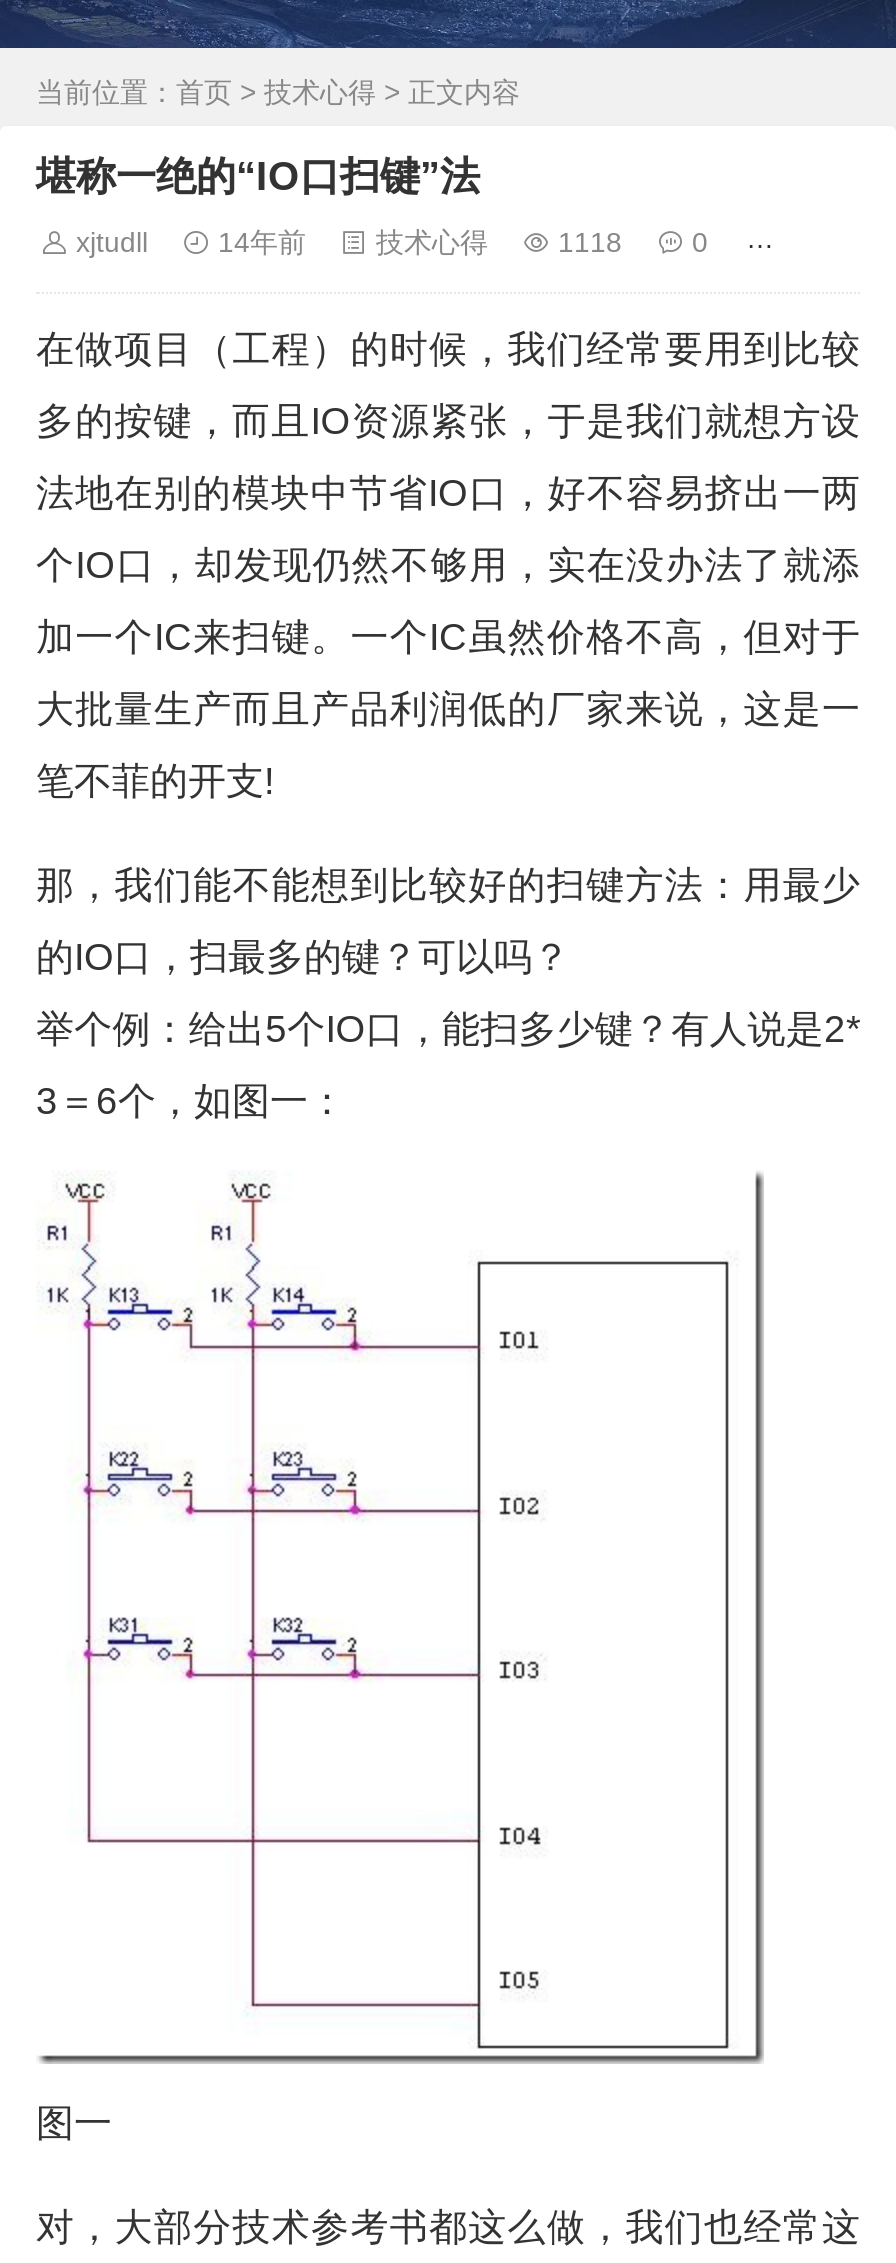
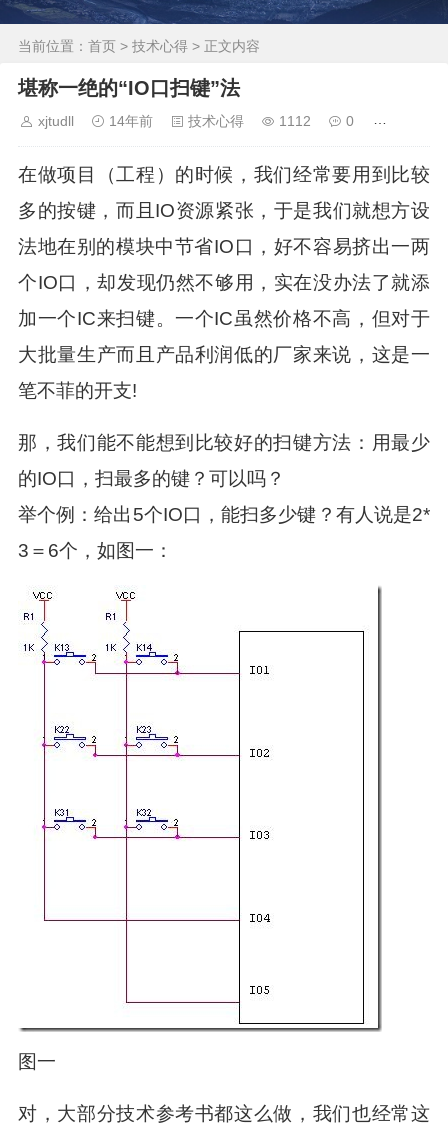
[558,226,622,258] 1118 -> [279,113,311,129] 1112

